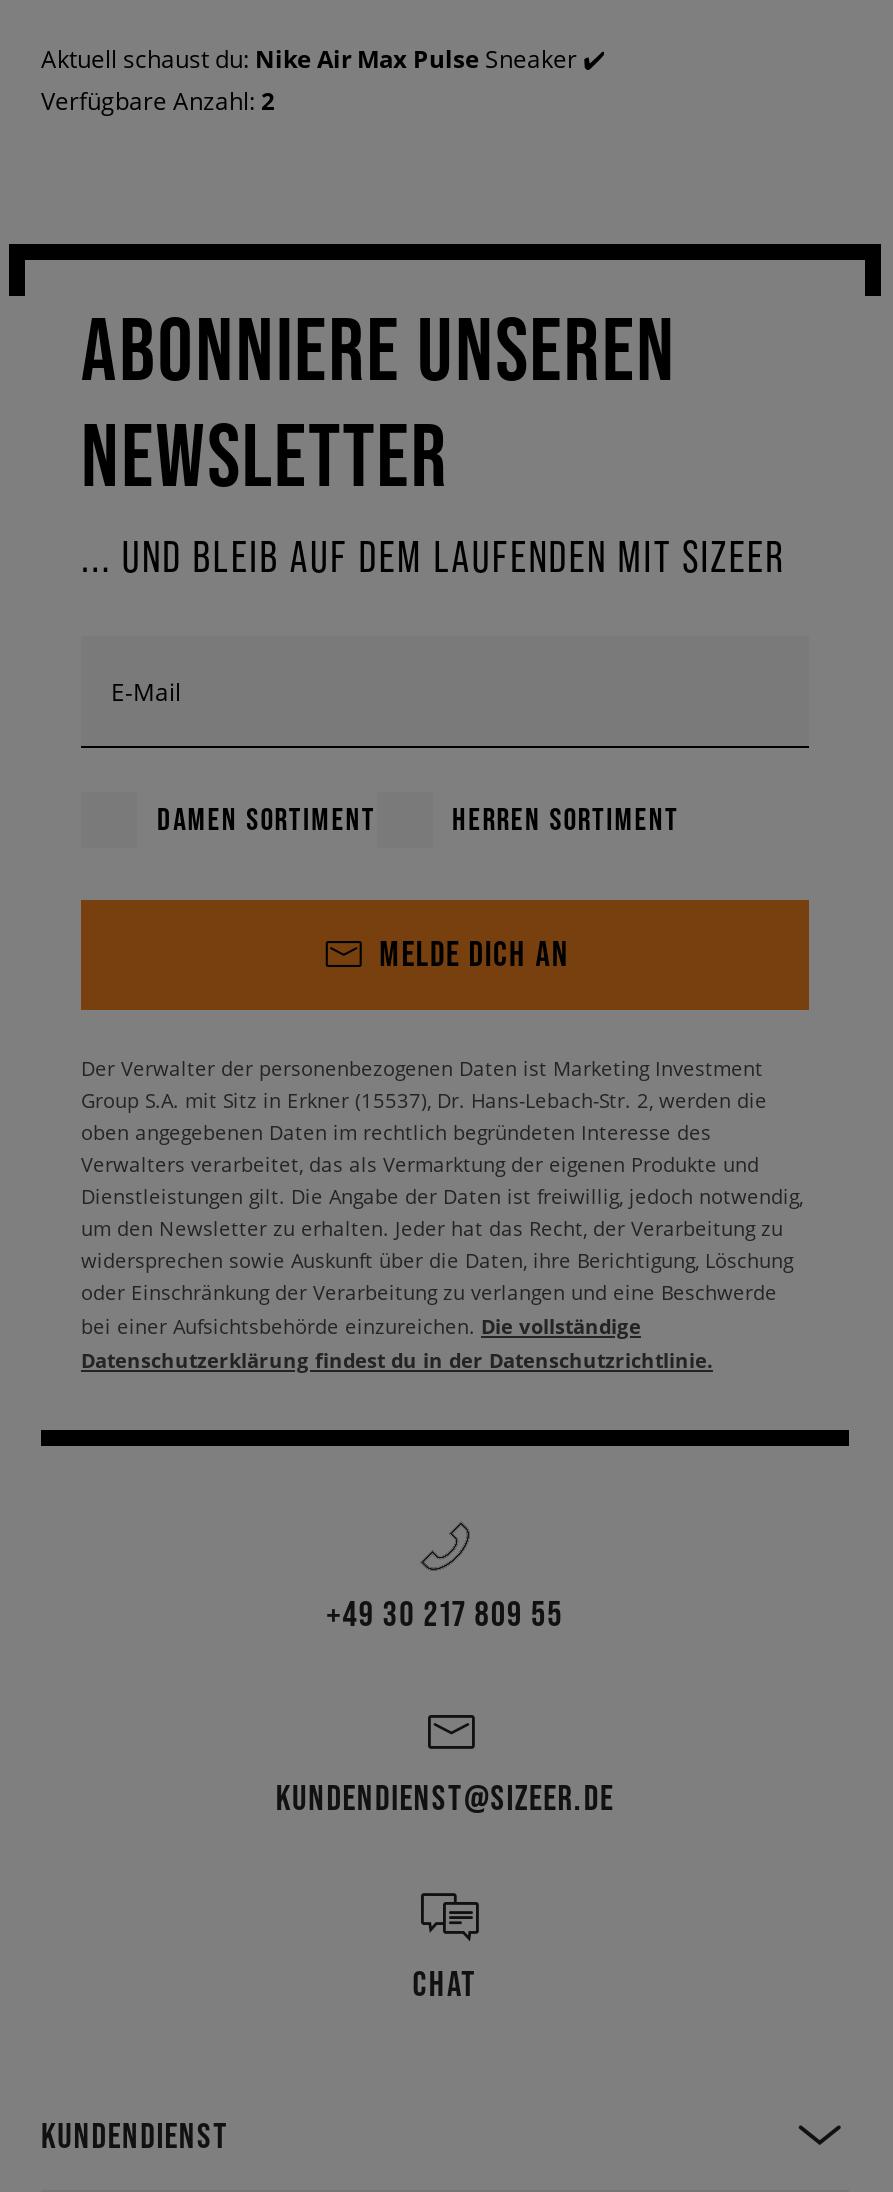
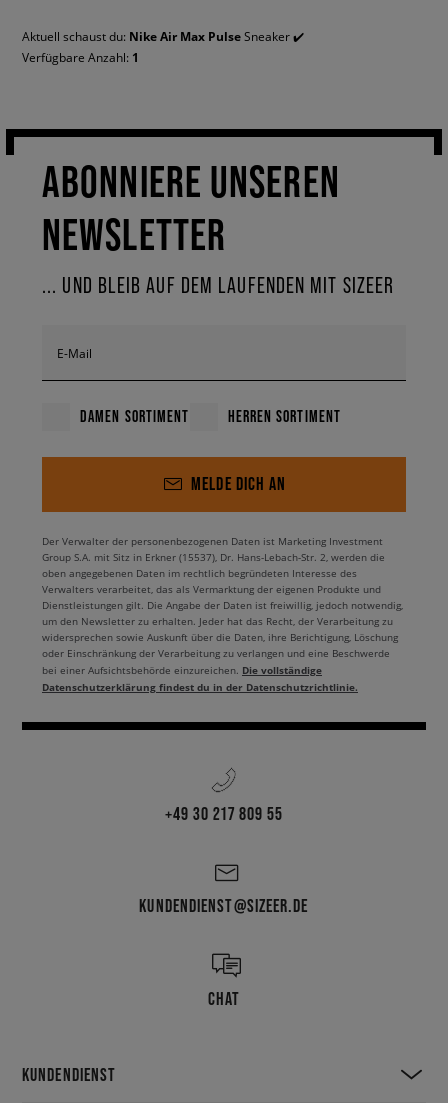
[41,83,275,117] Verfügbare Anzahl: 2 -> [22,48,139,65] Verfügbare Anzahl: 1

